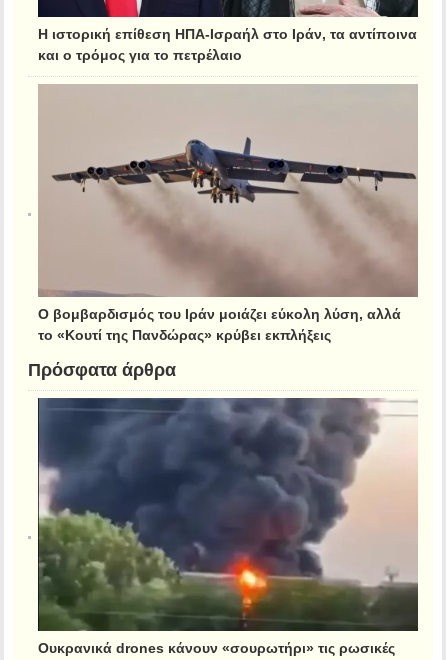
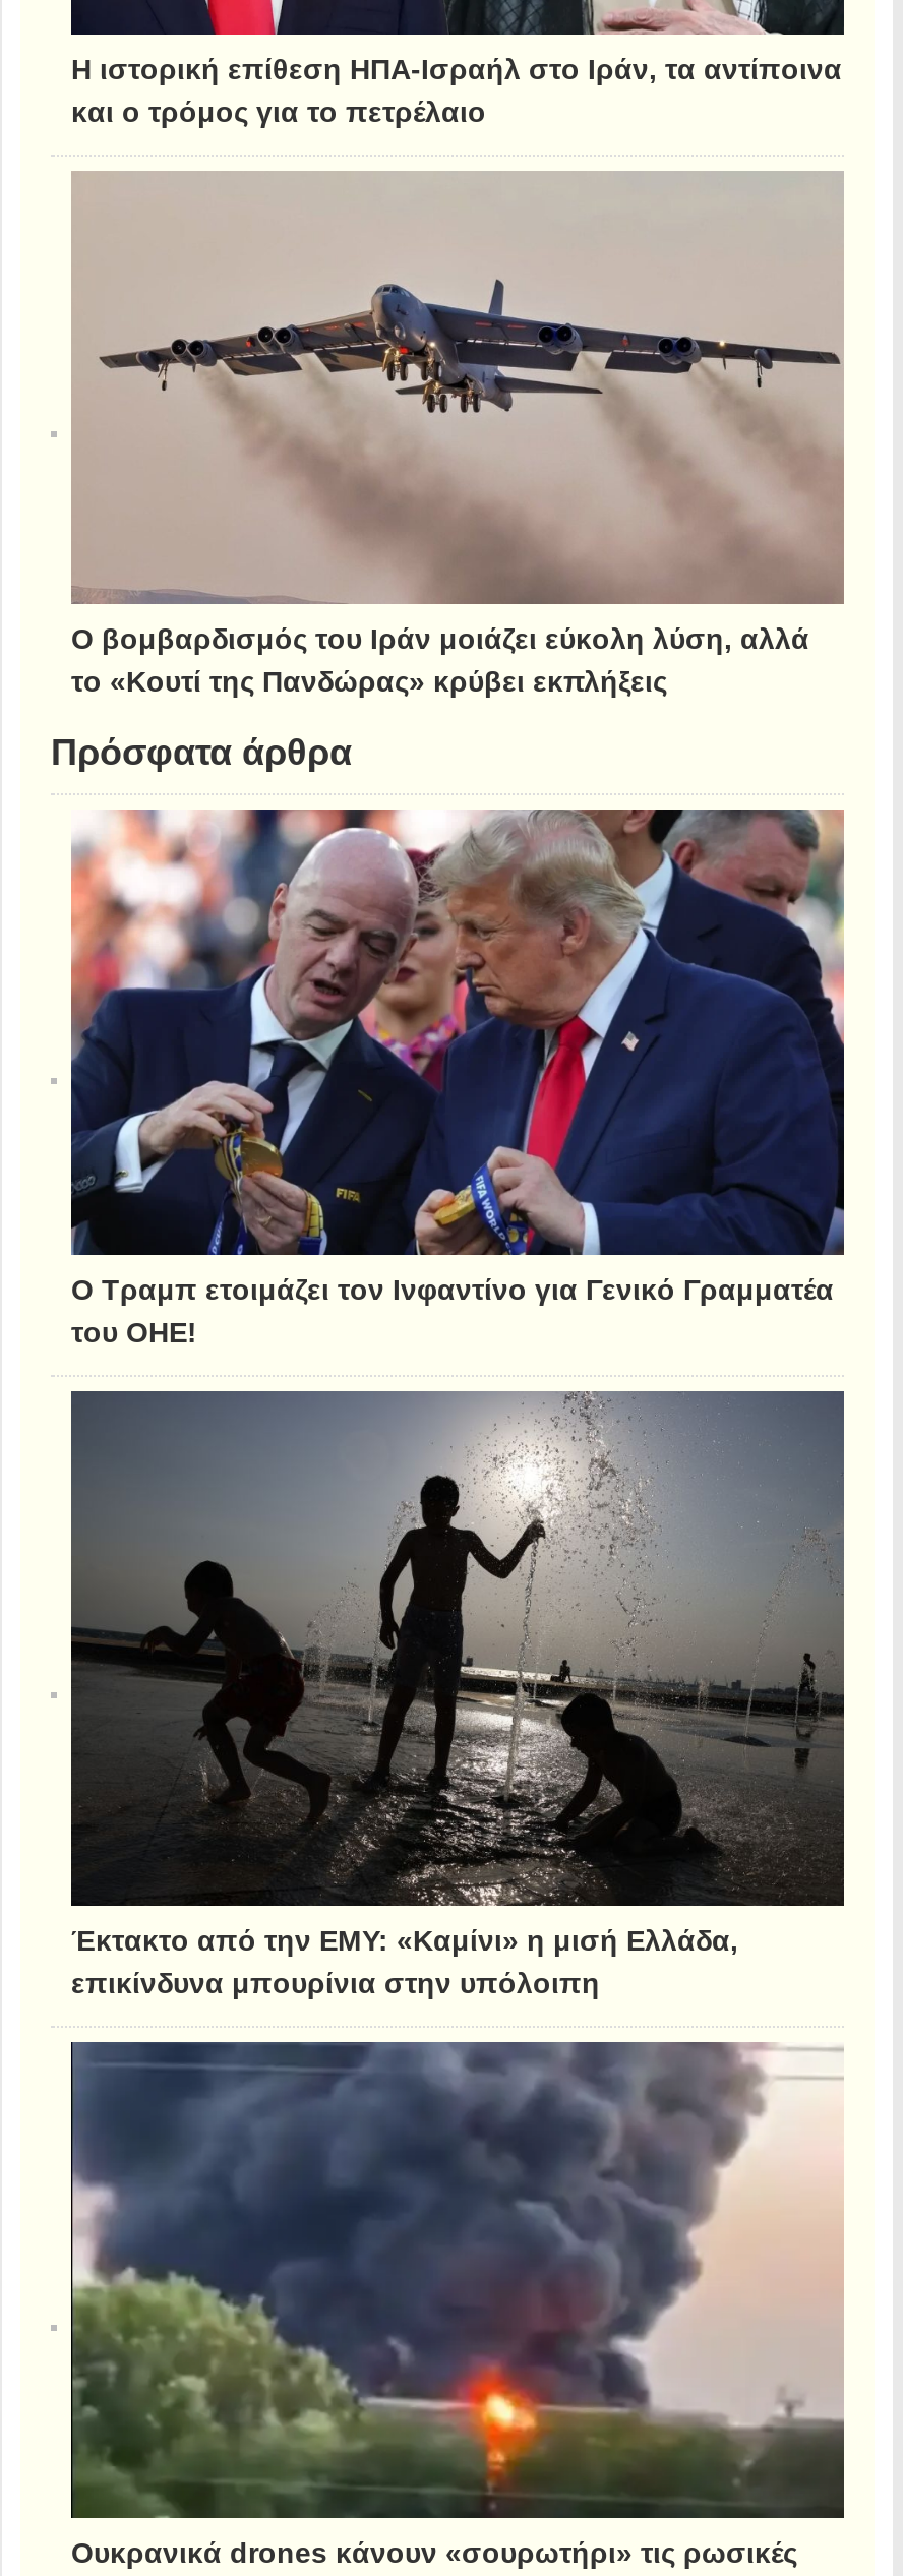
none -> [51,807,844,1345] [image] | Ο Τραμπ ετοιμάζει τον Ινφαντίνο για Γενικό Γραμματέα | του ΟΗΕ!
none -> [51,1389,846,1996] [image] | Έκτακτο από την ΕΜΥ: «Καμίνι» η μισή Ελλάδα, | επικίνδυνα μπουρίνια στην υπόλοιπη

